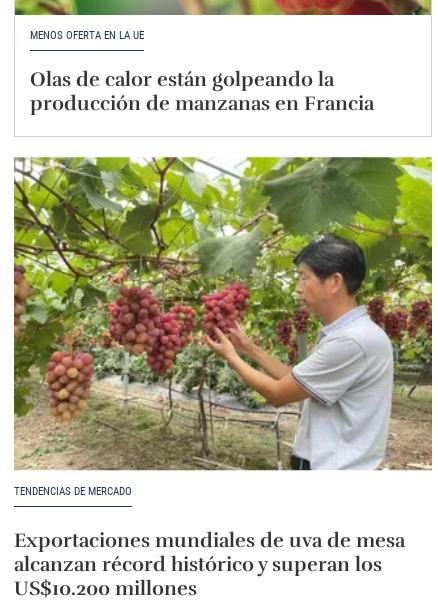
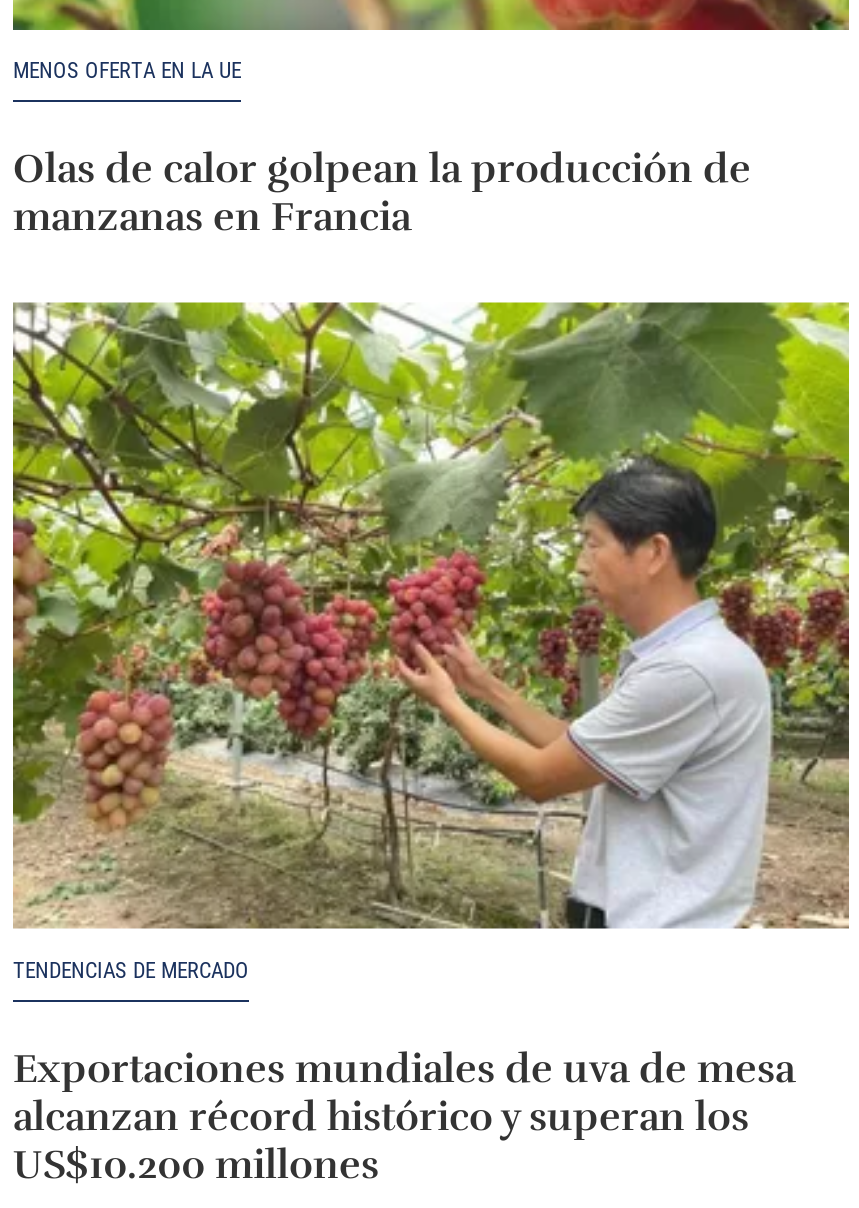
[30,67,374,116] Olas de calor están golpeando la | producción de manzanas en Francia -> [13,144,751,242] Olas de calor golpean la producción de | manzanas en Francia

